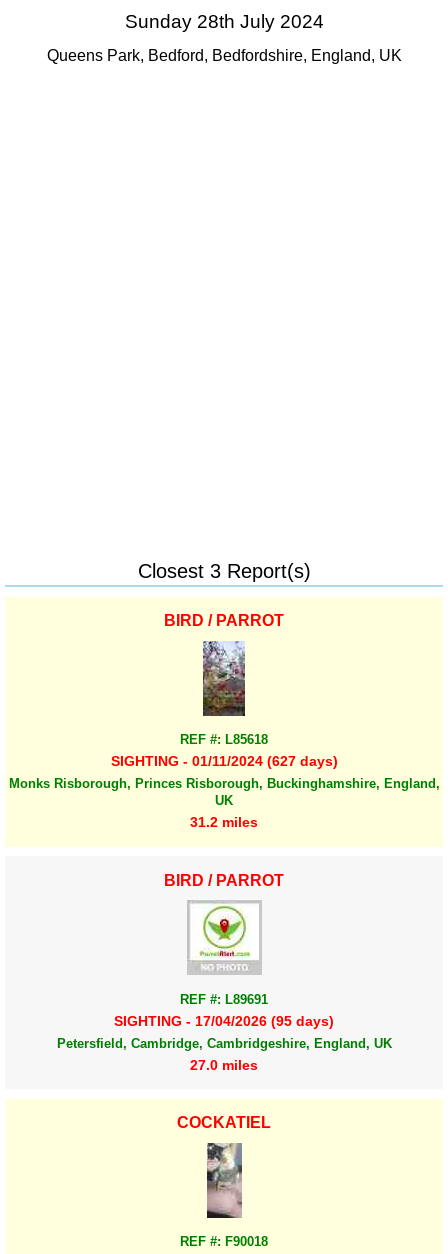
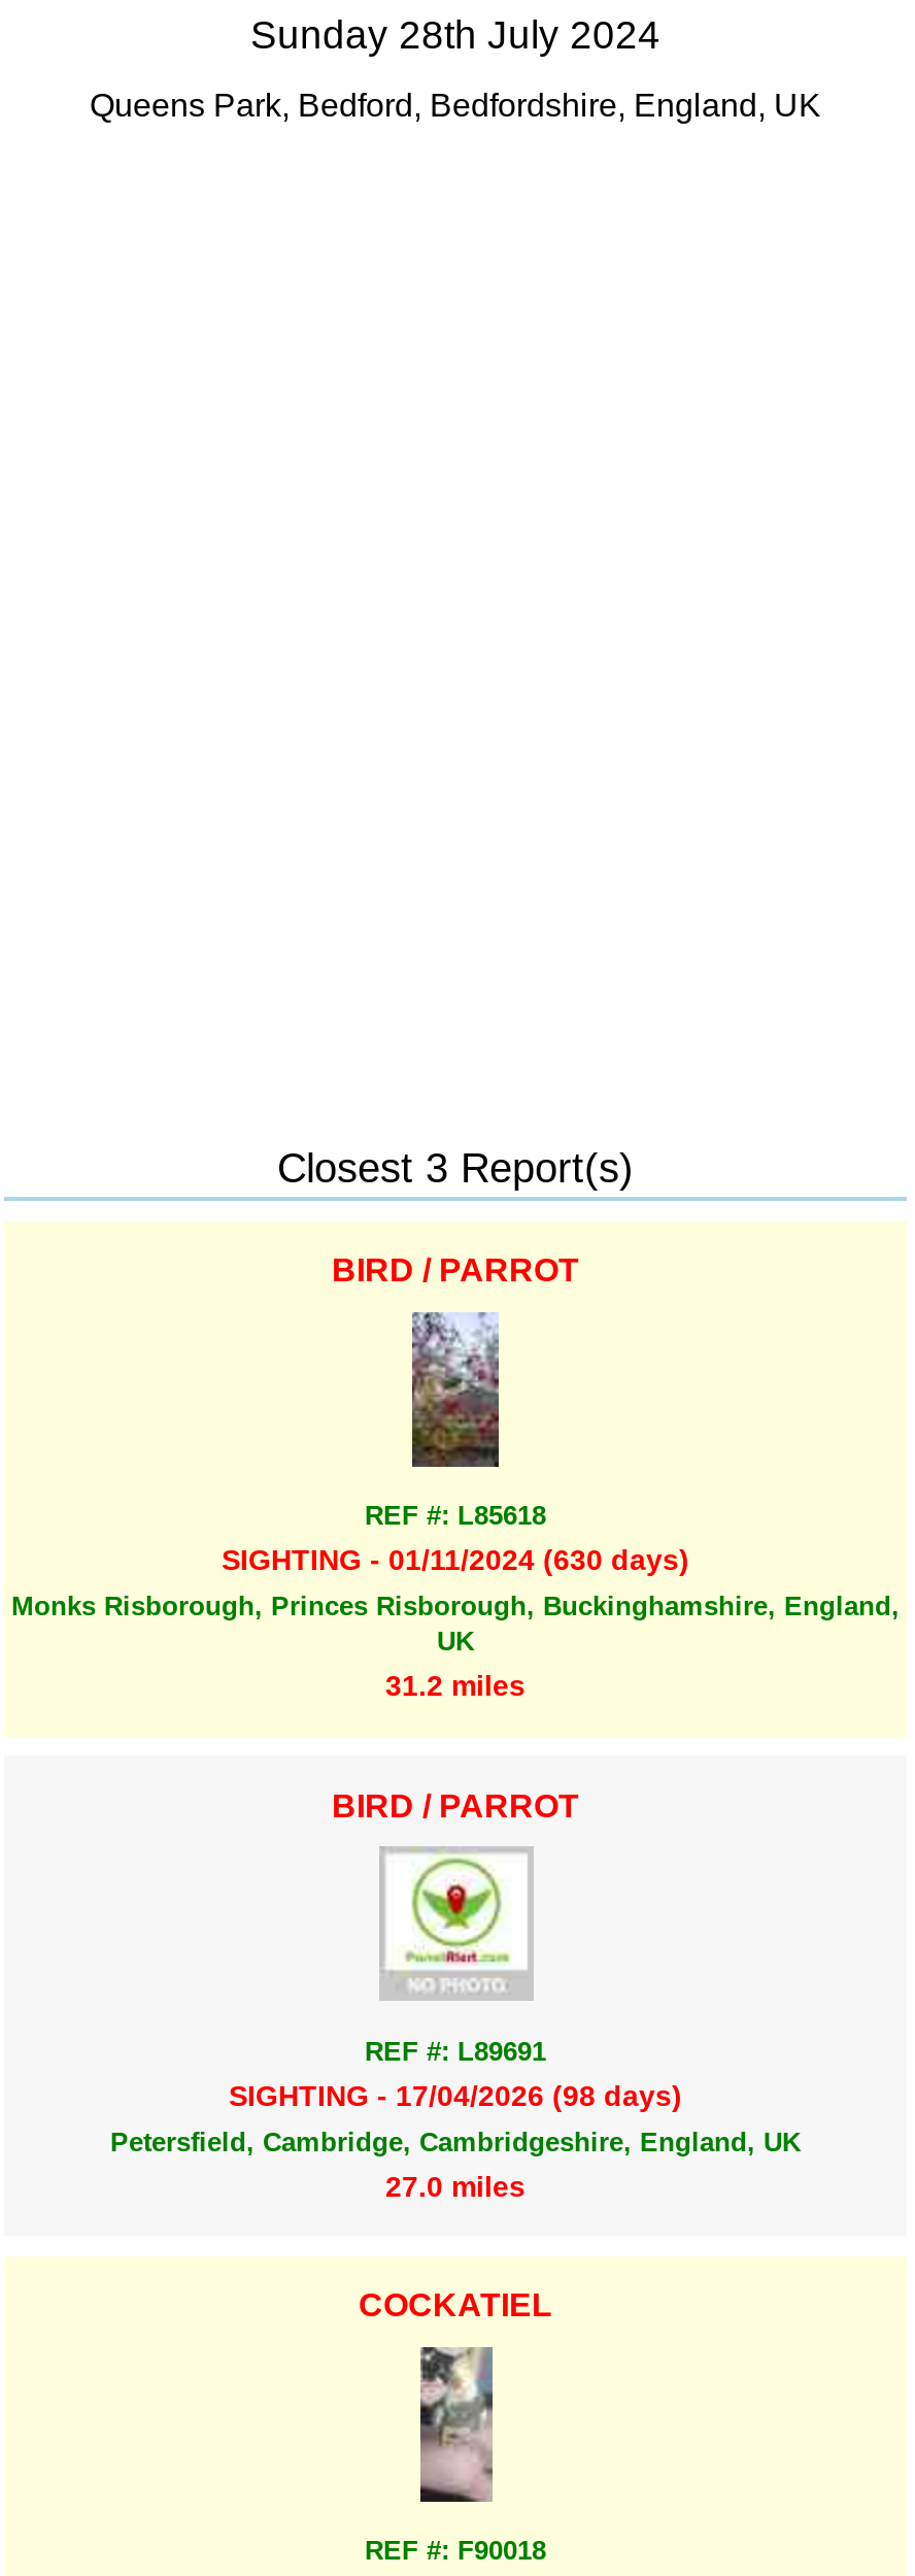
[110,753,337,769] SIGHTING - 01/11/2024 (627 days) -> [222,1544,689,1577] SIGHTING - 01/11/2024 (630 days)
[114,1013,334,1029] SIGHTING - 17/04/2026 (95 days) -> [229,2079,682,2112] SIGHTING - 17/04/2026 (98 days)

